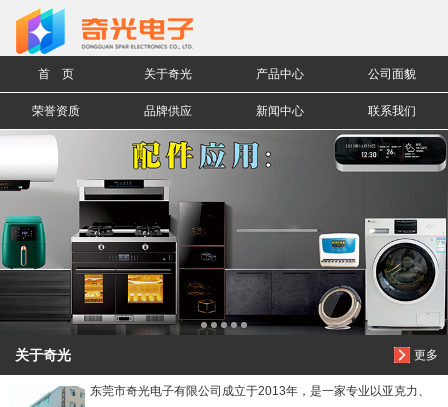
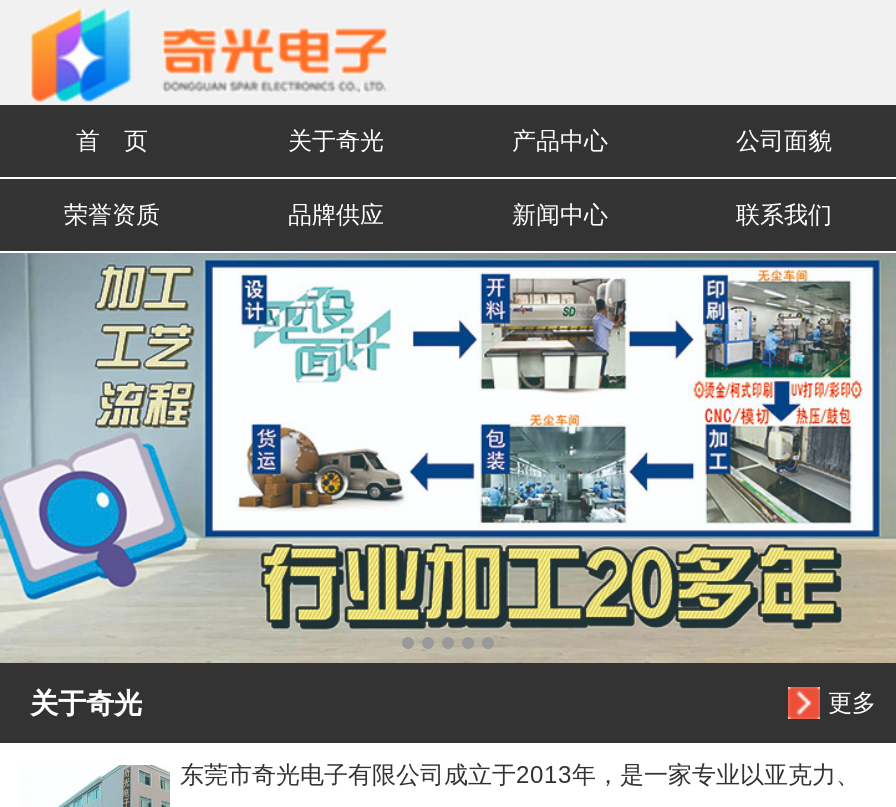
[3,129,445,335] [image] -> [6,251,890,665] [image]

